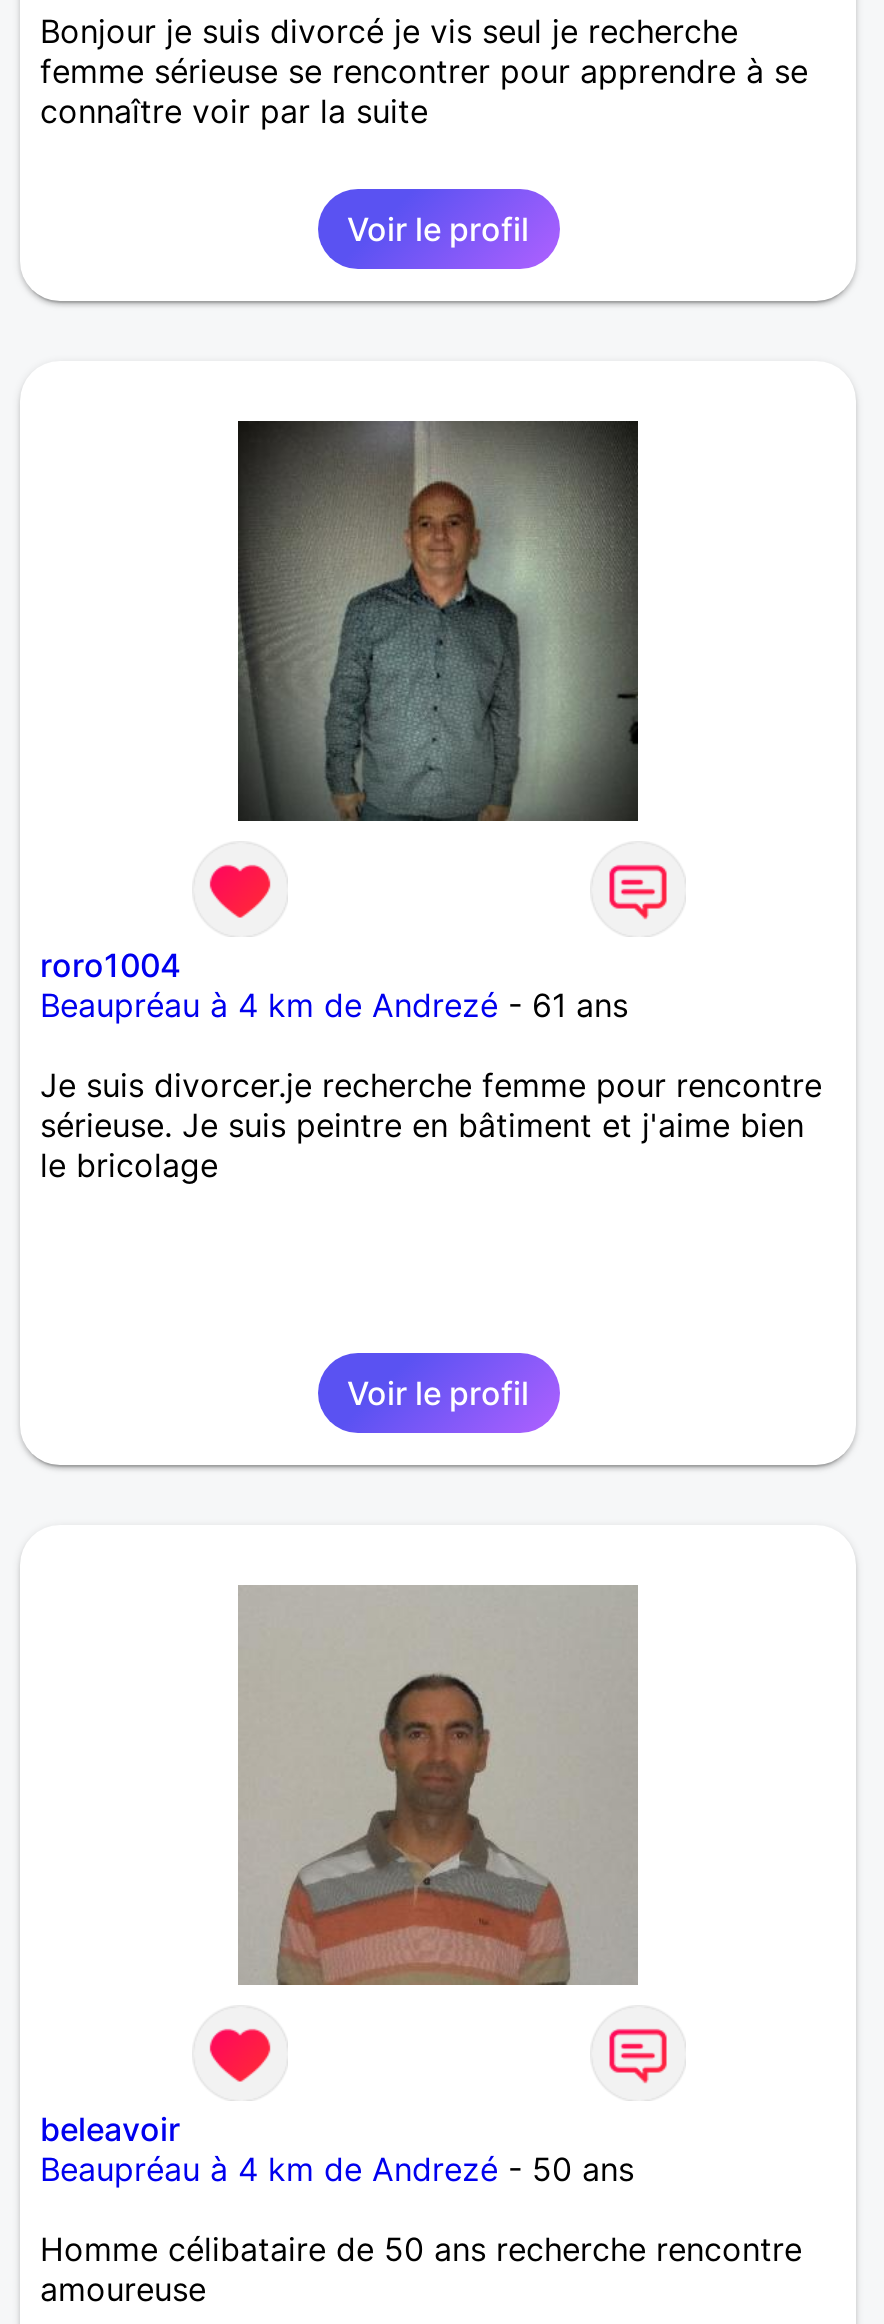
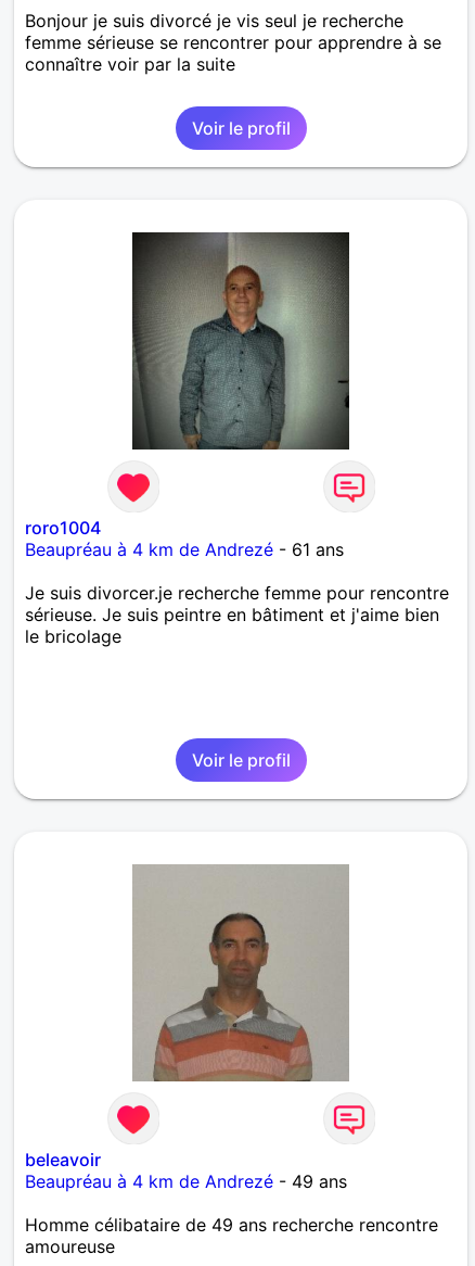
[40,2150,634,2190] Beaupréau à 4 km de Andrezé - 50 ans -> [25,1171,347,1193] Beaupréau à 4 km de Andrezé - 49 ans
[40,2230,802,2270] Homme célibataire de 50 ans recherche rencontre -> [25,1214,438,1236] Homme célibataire de 49 ans recherche rencontre

